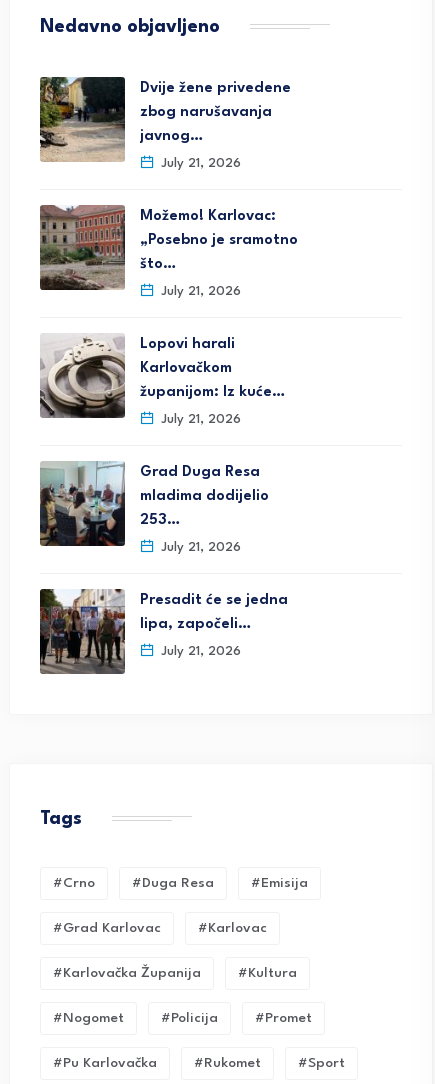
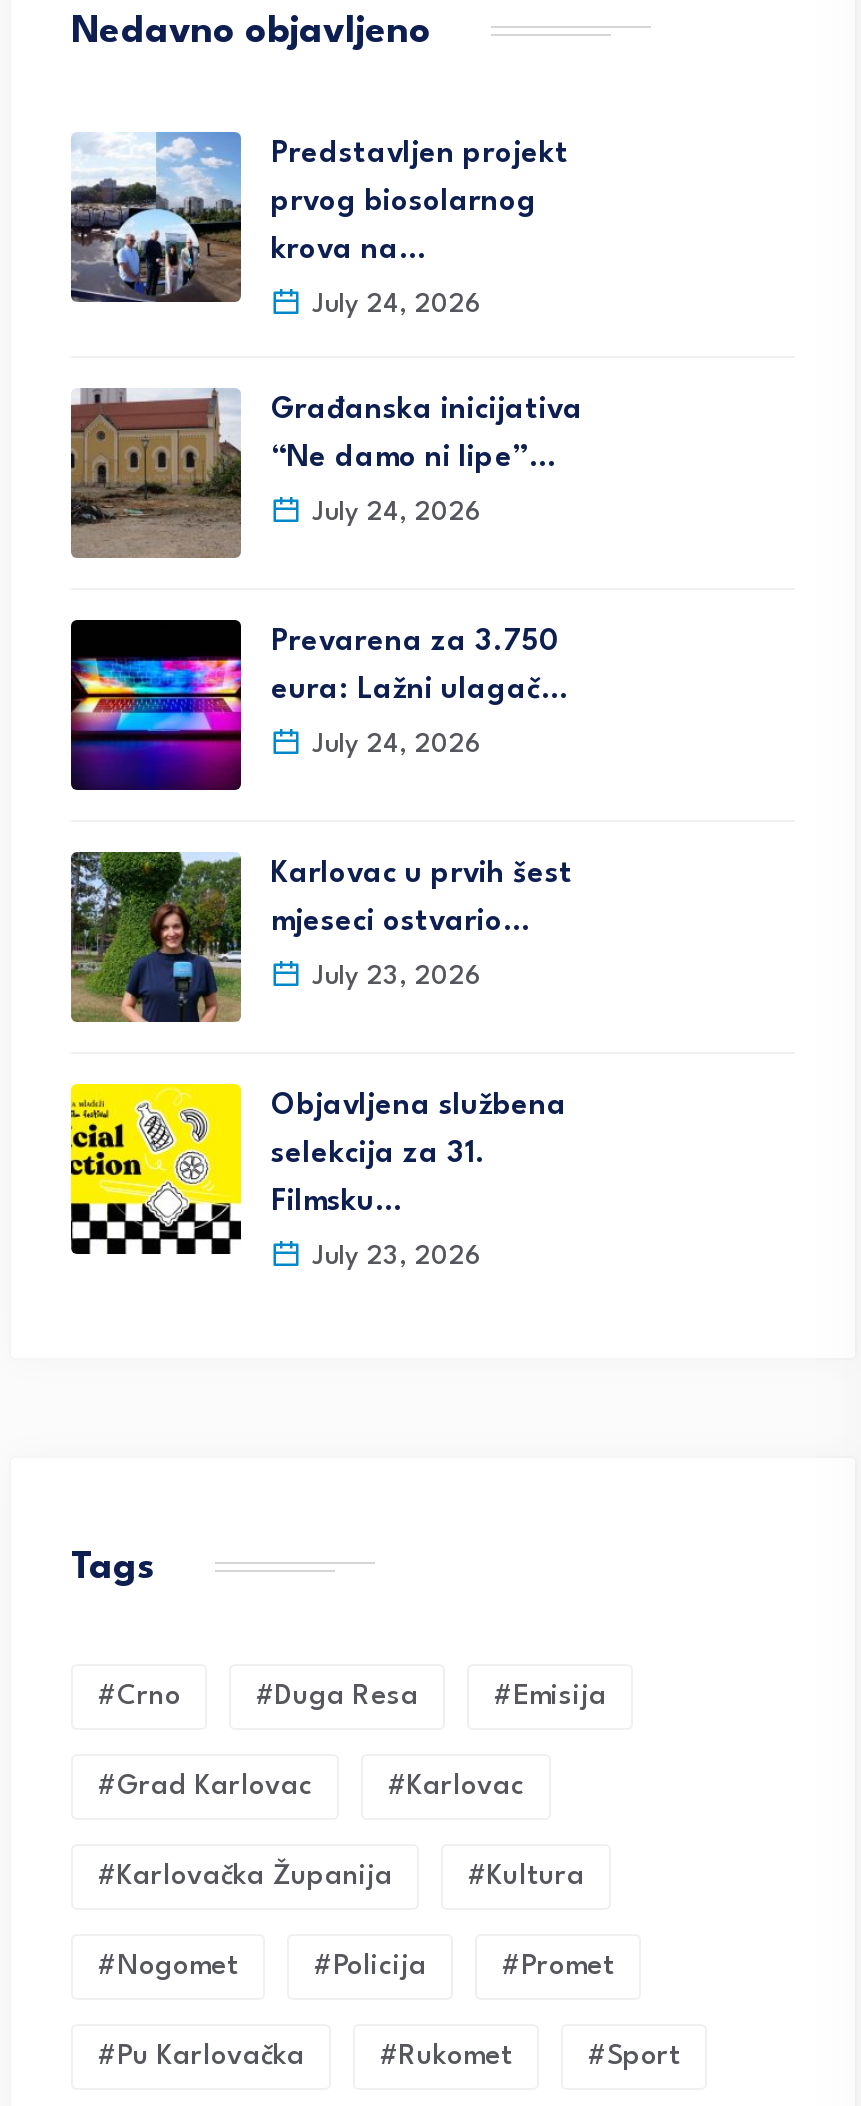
[39,76,291,170] [image] | Dvije žene privedene | zbog narušavanja | javnog… | July 21, 2026 -> [69,130,569,319] [image] | Predstavljen projekt | prvog biosolarnog | krova na… | July 24, 2026
[39,204,298,298] [image] | Možemo! Karlovac: | „Posebno je sramotno | što… | July 21, 2026 -> [71,388,583,558] [image] | Građanska inicijativa | “Ne damo ni lipe”… | July 24, 2026
[40,334,285,426] [image] | Lopovi harali | Karlovačkom | županijom: Iz kuće… | July 21, 2026 -> [69,618,567,792] [image] | Prevarena za 3.750 | eura: Lažni ulagač… | July 24, 2026
[39,461,269,554] [image] | Grad Duga Resa | mladima dodijelio | 253… | July 21, 2026 -> [71,850,573,1024] [image] | Karlovac u prvih šest | mjeseci ostvario… | July 23, 2026
[39,577,288,675] [image] | Presadit će se jedna | lipa, započeli… | July 21, 2026 -> [69,1082,567,1278] [image] | Objavljena službena | selekcija za 31. | Filmsku… | July 23, 2026

